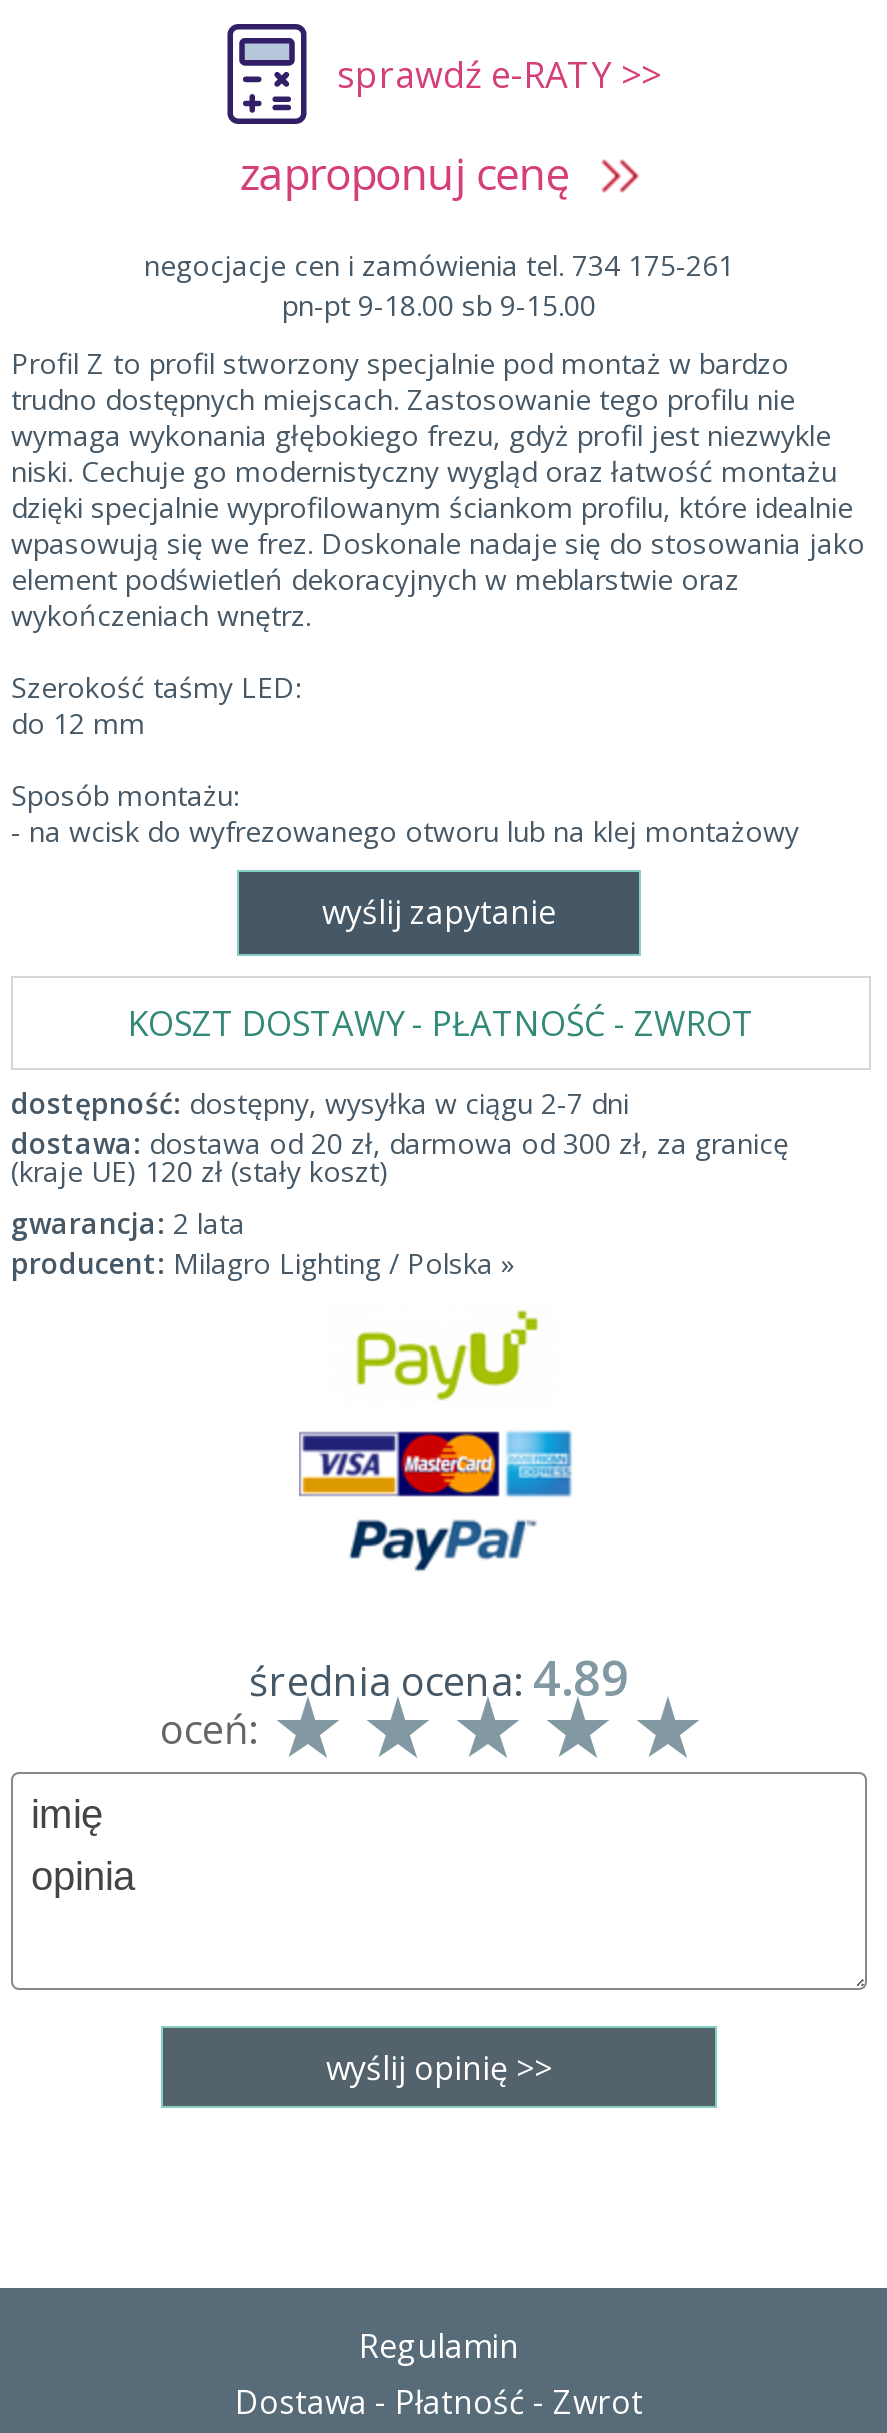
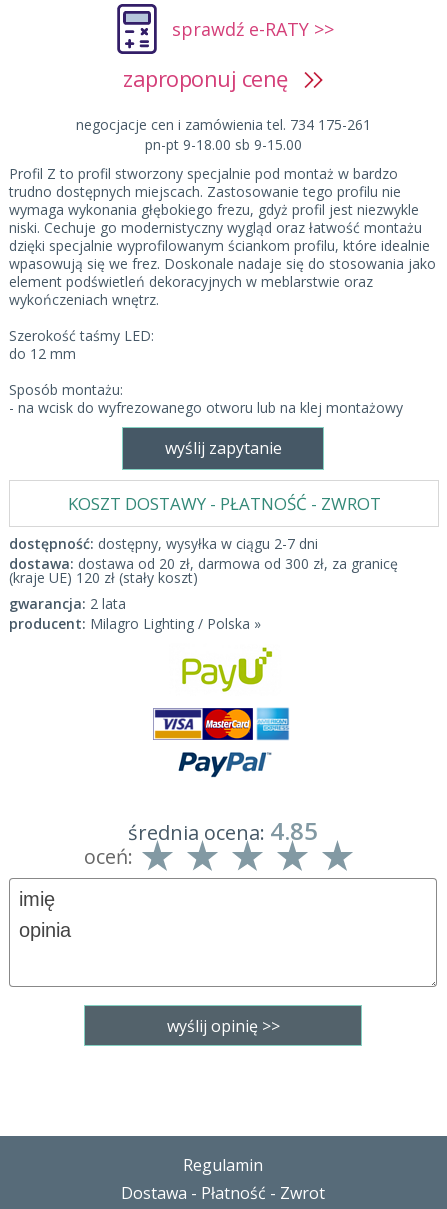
[249,1644,629,1710] średnia ocena: 4.89 -> [128,814,318,847] średnia ocena: 4.85

